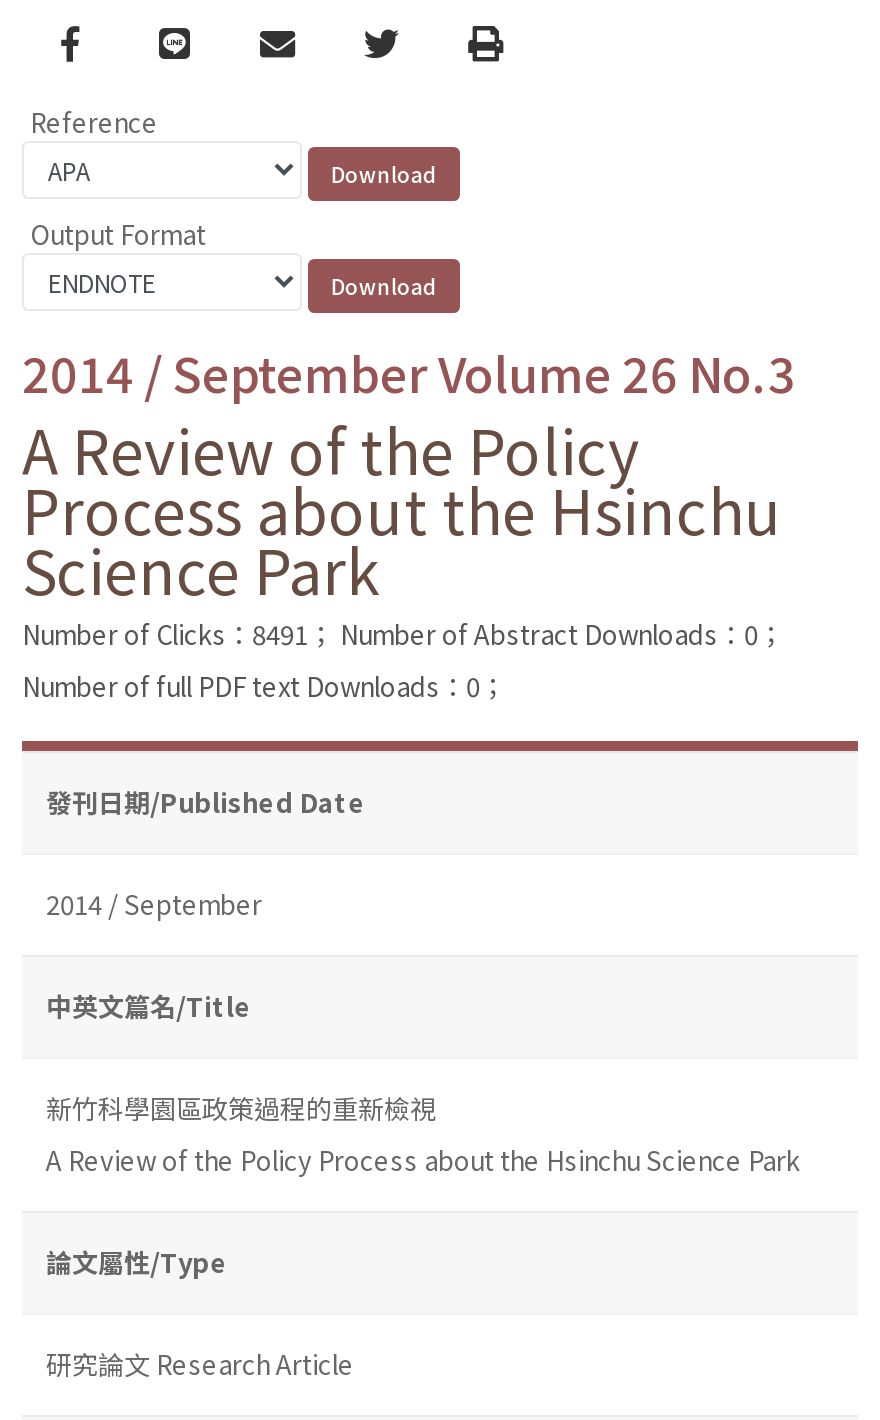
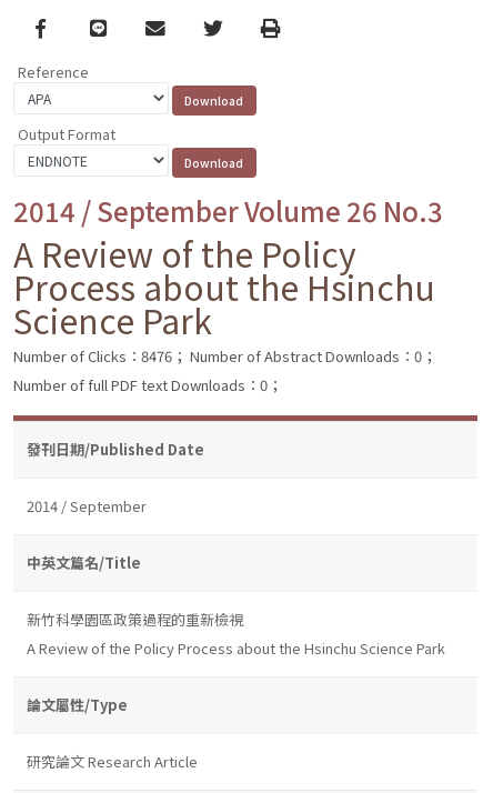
[22,614,784,652] Number of Clicks：8491； Number of Abstract Downloads：0； -> [13,345,436,366] Number of Clicks：8476； Number of Abstract Downloads：0；

